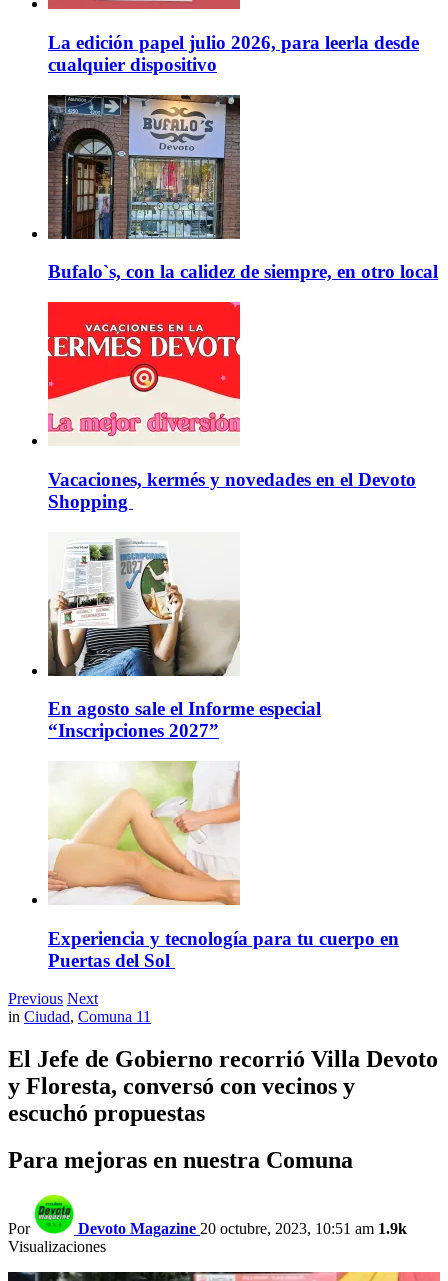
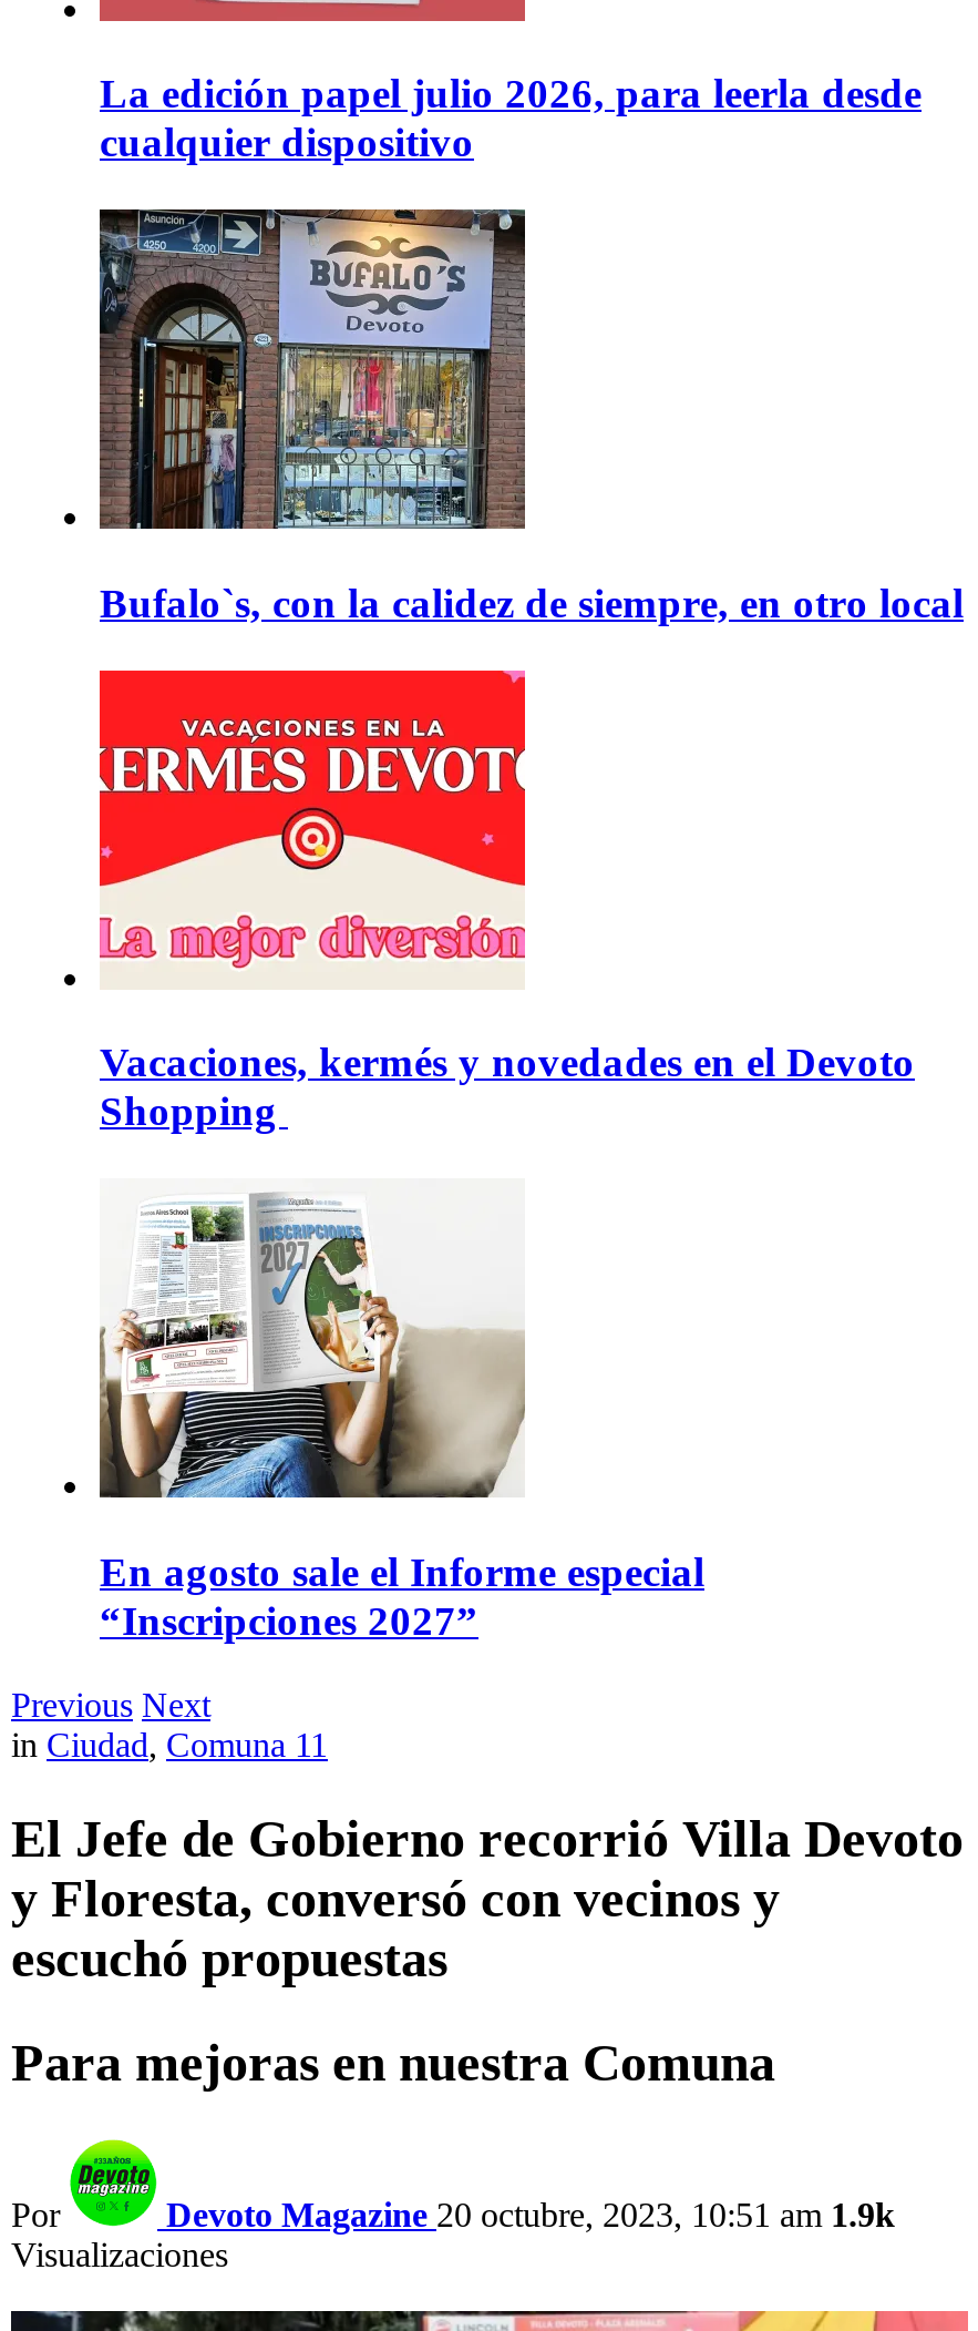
[47,760,399,971] [image] | Experiencia y tecnología para tu cuerpo en | Puertas del Sol -> none

